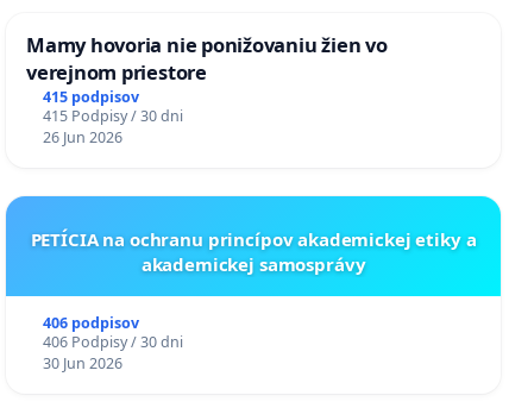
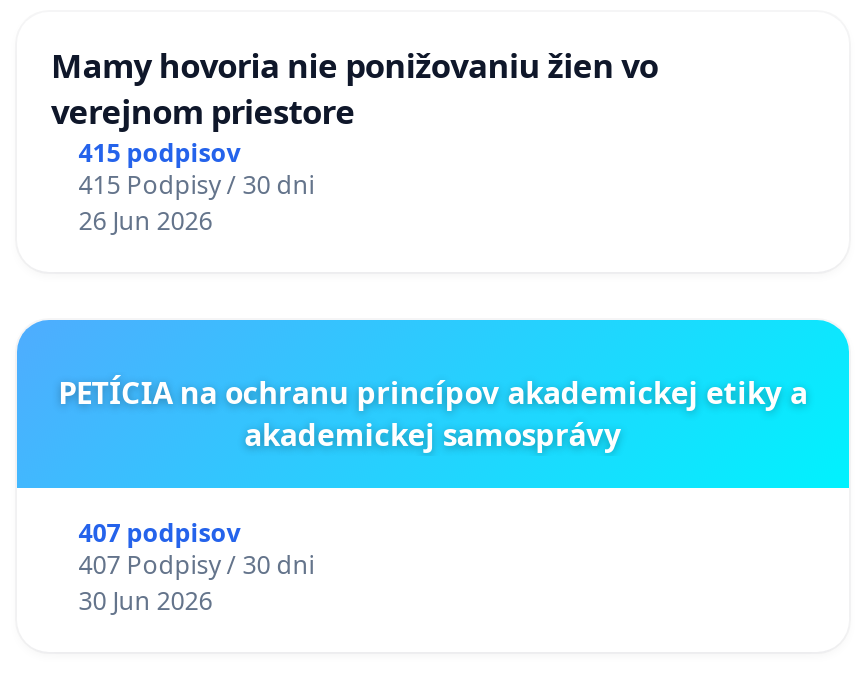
[43,313,139,333] 406 podpisov -> [79,516,241,550] 407 podpisov
[43,332,183,352] 406 Podpisy / 30 dni -> [79,548,315,582] 407 Podpisy / 30 dni

